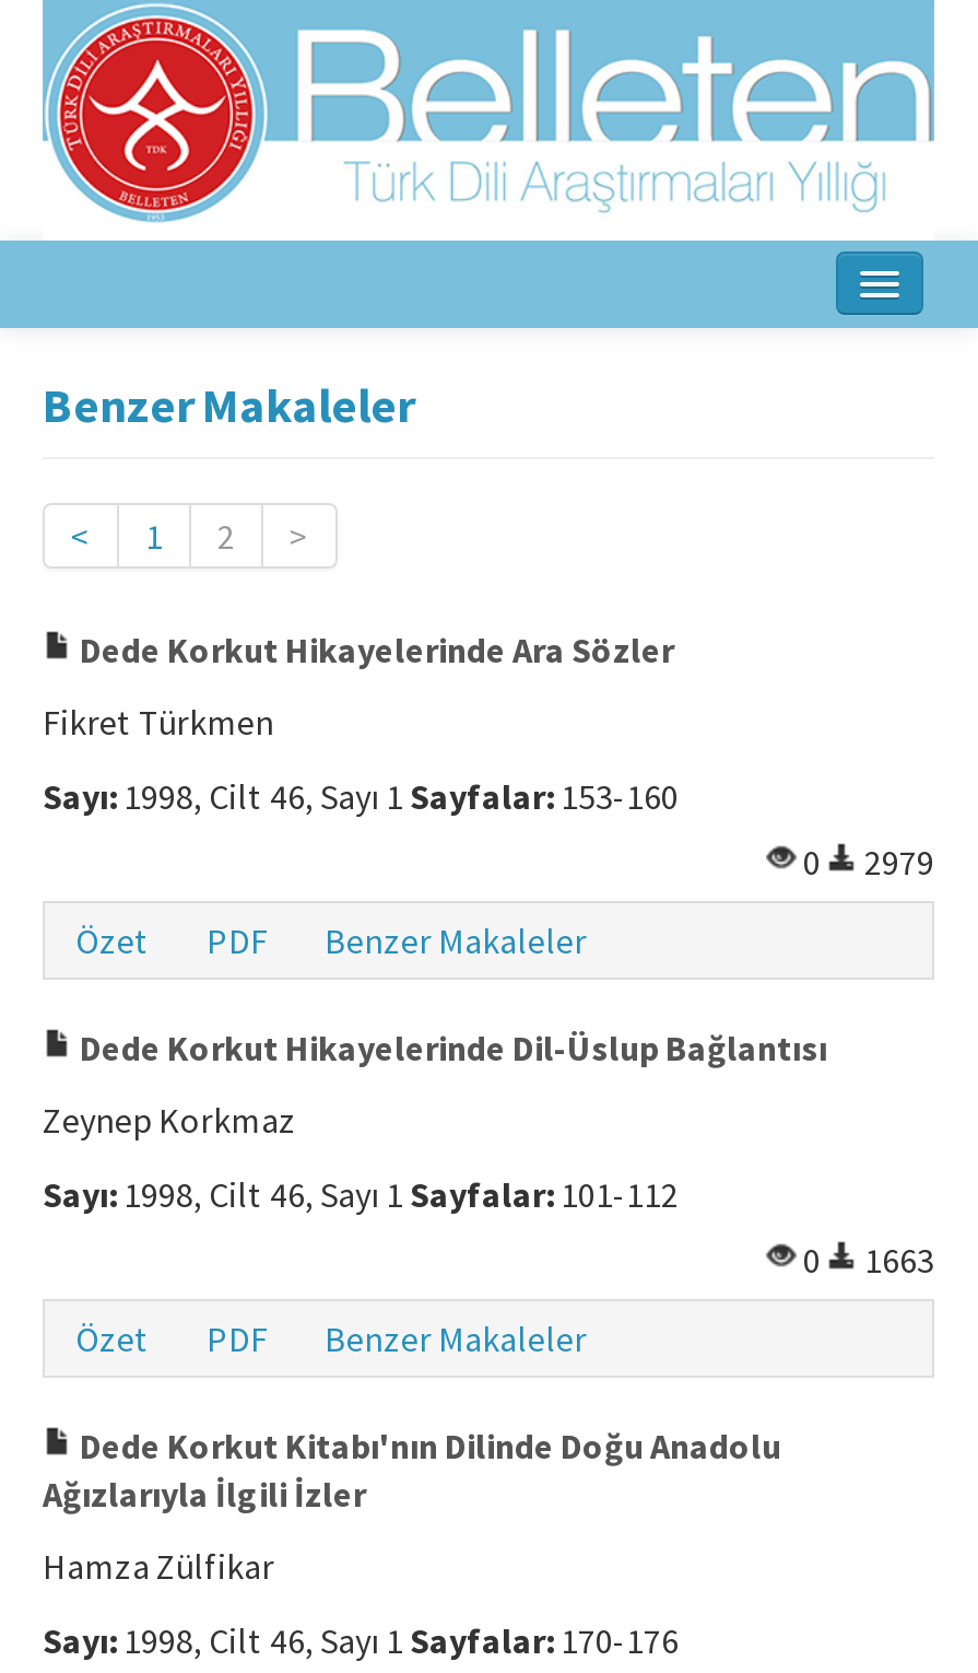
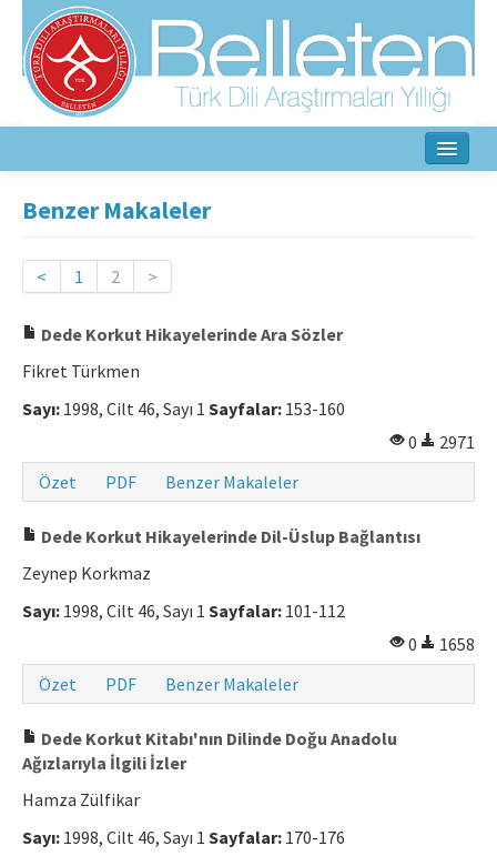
[797,841,934,884] 0 2979 -> [405,431,475,453] 0 2971
[797,1239,934,1282] 0 1663 -> [405,633,475,655] 0 1658

